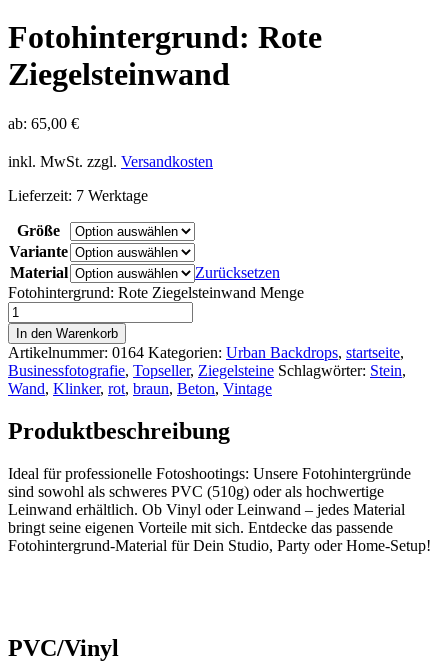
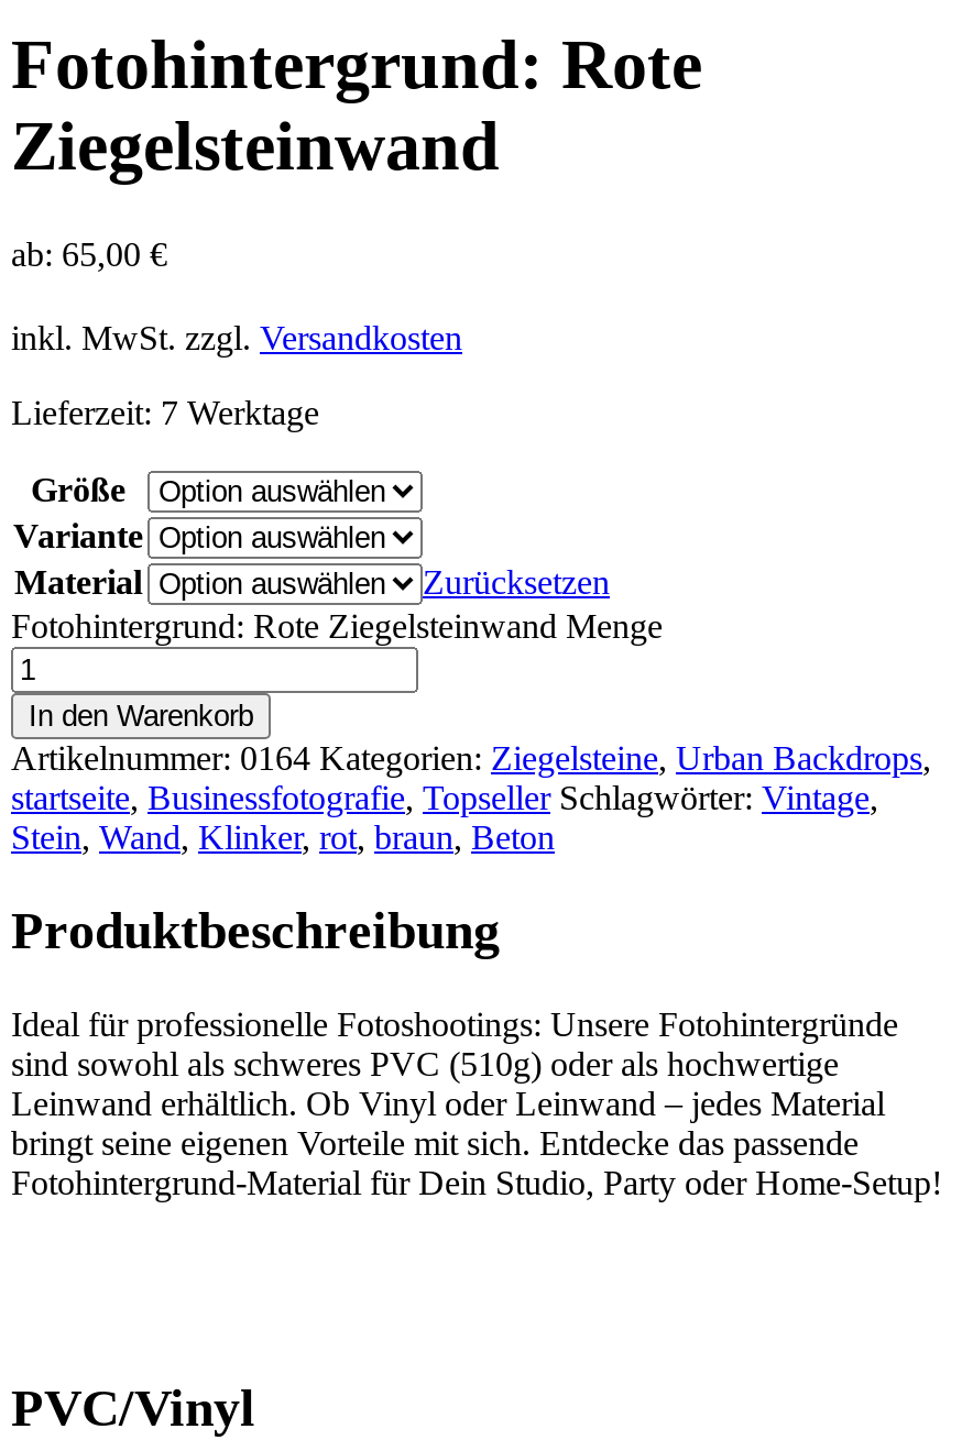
[8,344,406,397] Artikelnummer:0164 Kategorien: Urban Backdrops, startseite, | Businessfotografie, Topseller, Ziegelsteine Schlagwörter: Stein, | Wand, Klinker, rot, braun, Beton,Vintage -> [11,739,931,856] Artikelnummer:0164 Kategorien: Ziegelsteine, Urban Backdrops, | startseite, Businessfotografie, Topseller Schlagwörter: Vintage, | Stein, Wand, Klinker, rot, braun,Beton

